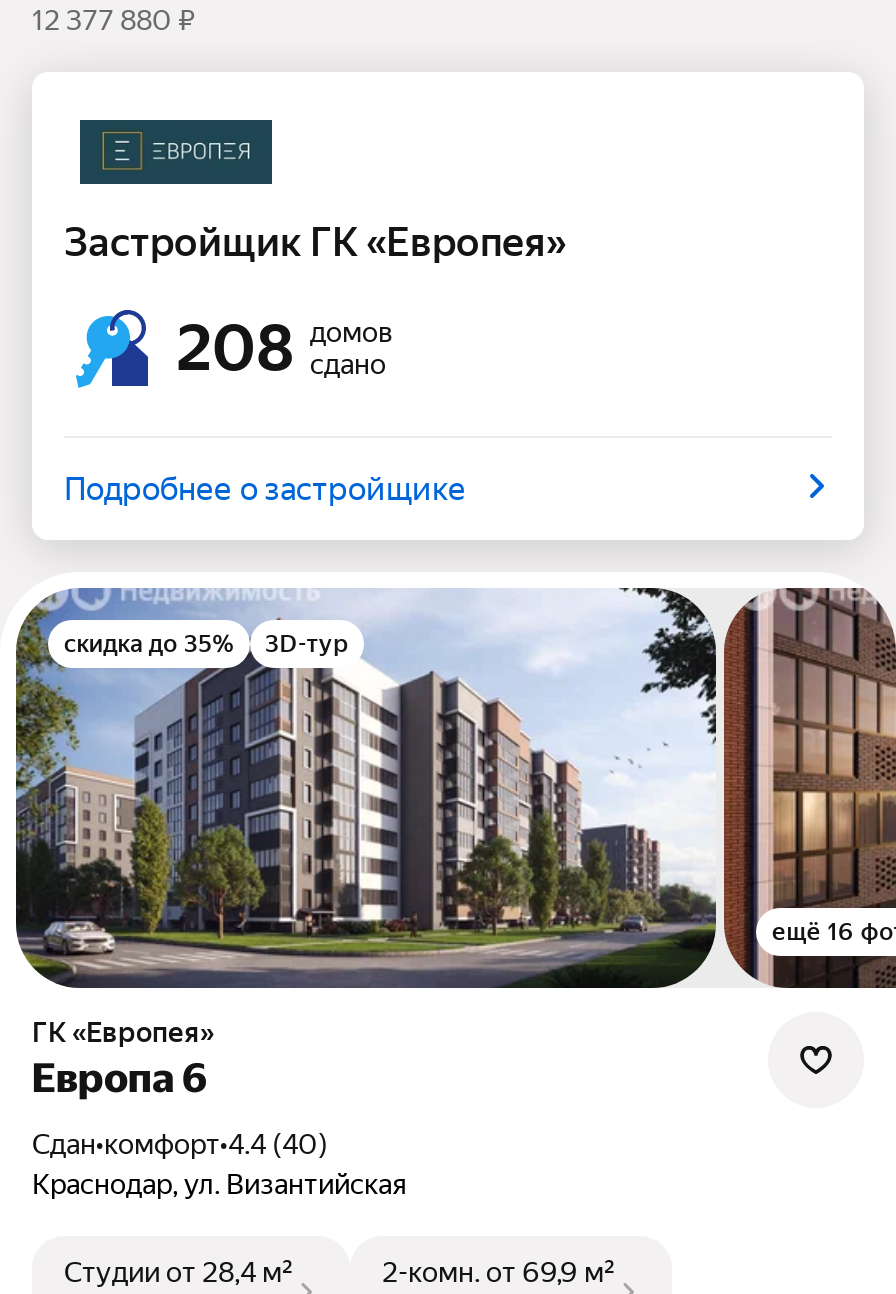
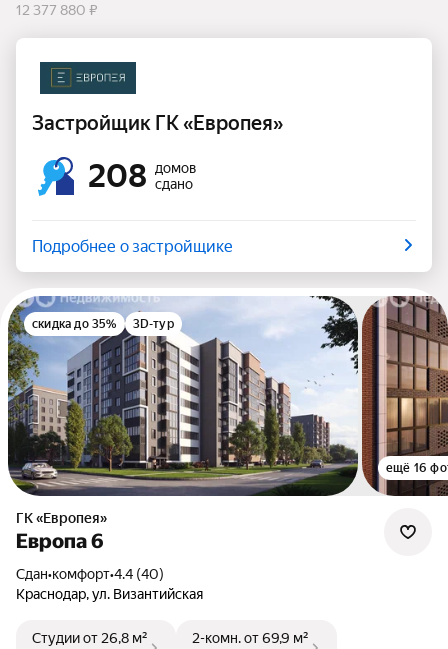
[64,1256,294,1288] Студии от 28,4 м² -> [32,630,148,646] Студии от 26,8 м²

